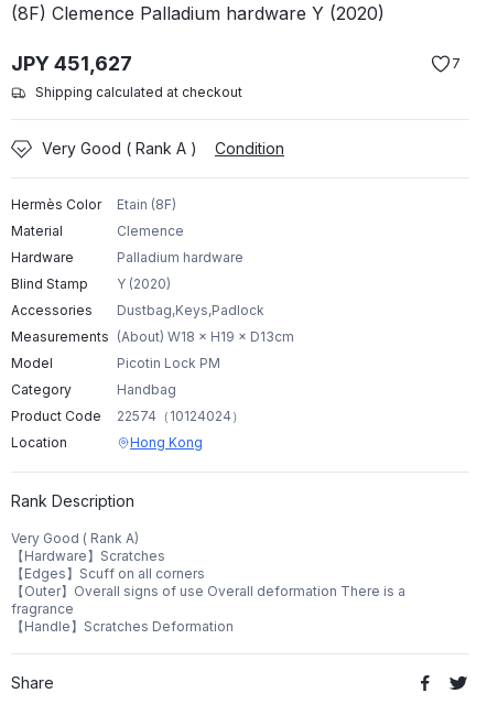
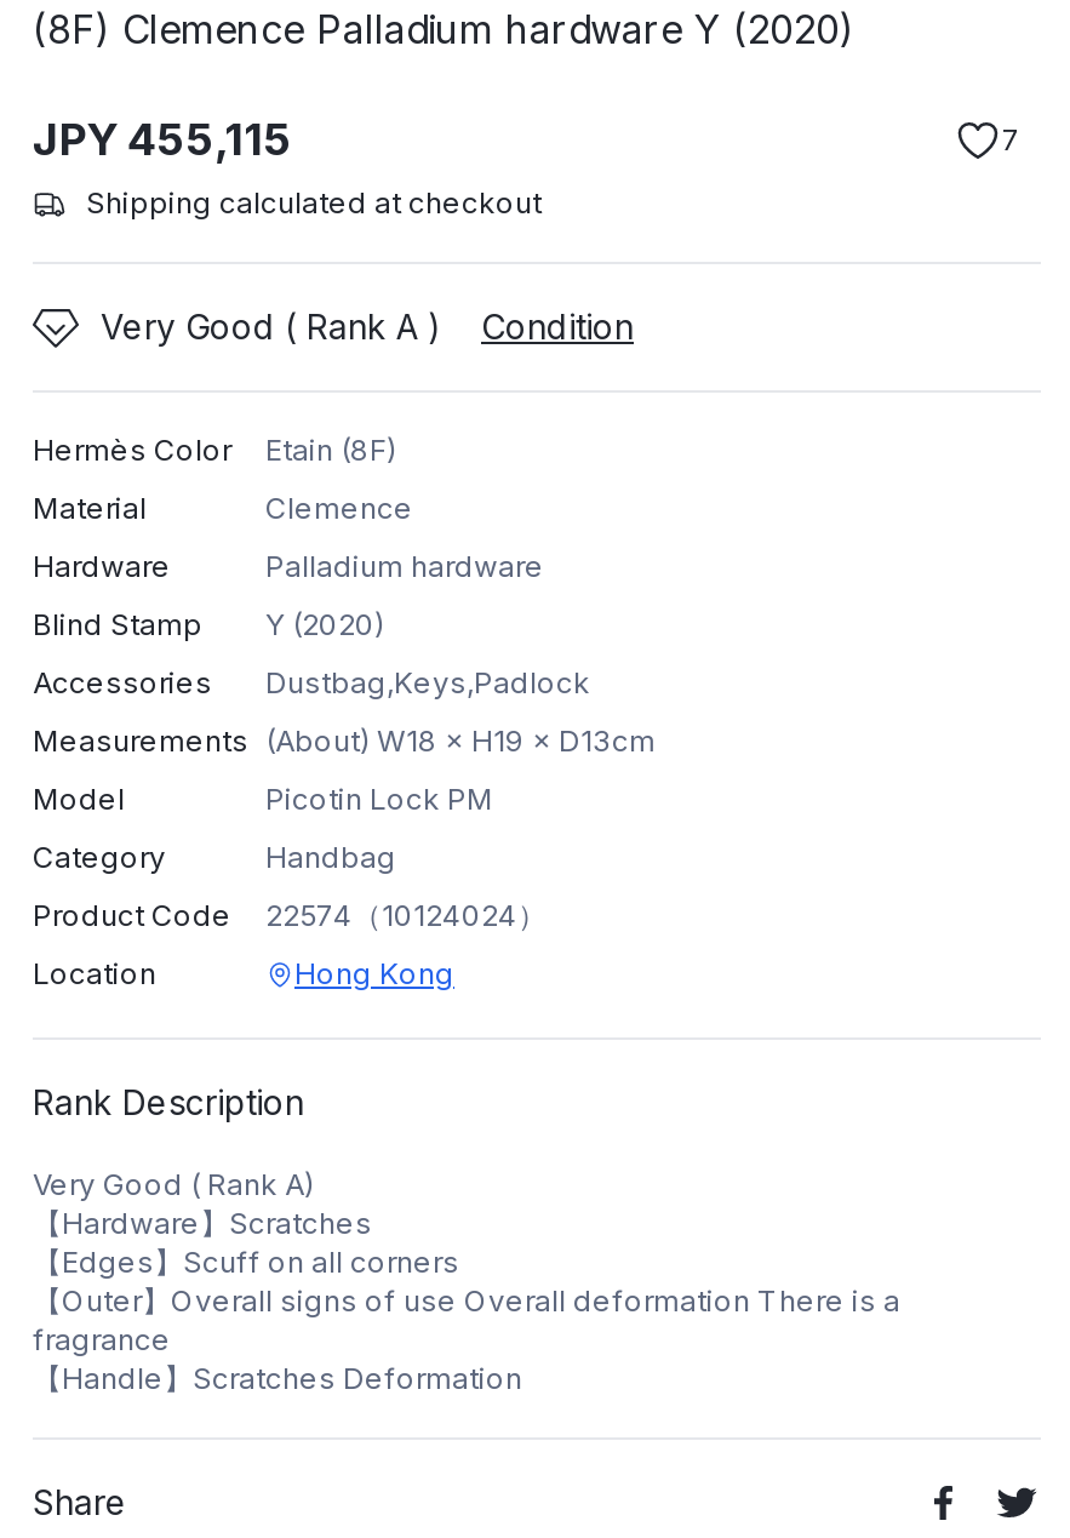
[11,52,132,75] JPY 451,627 -> [33,114,292,165] JPY 455,115

